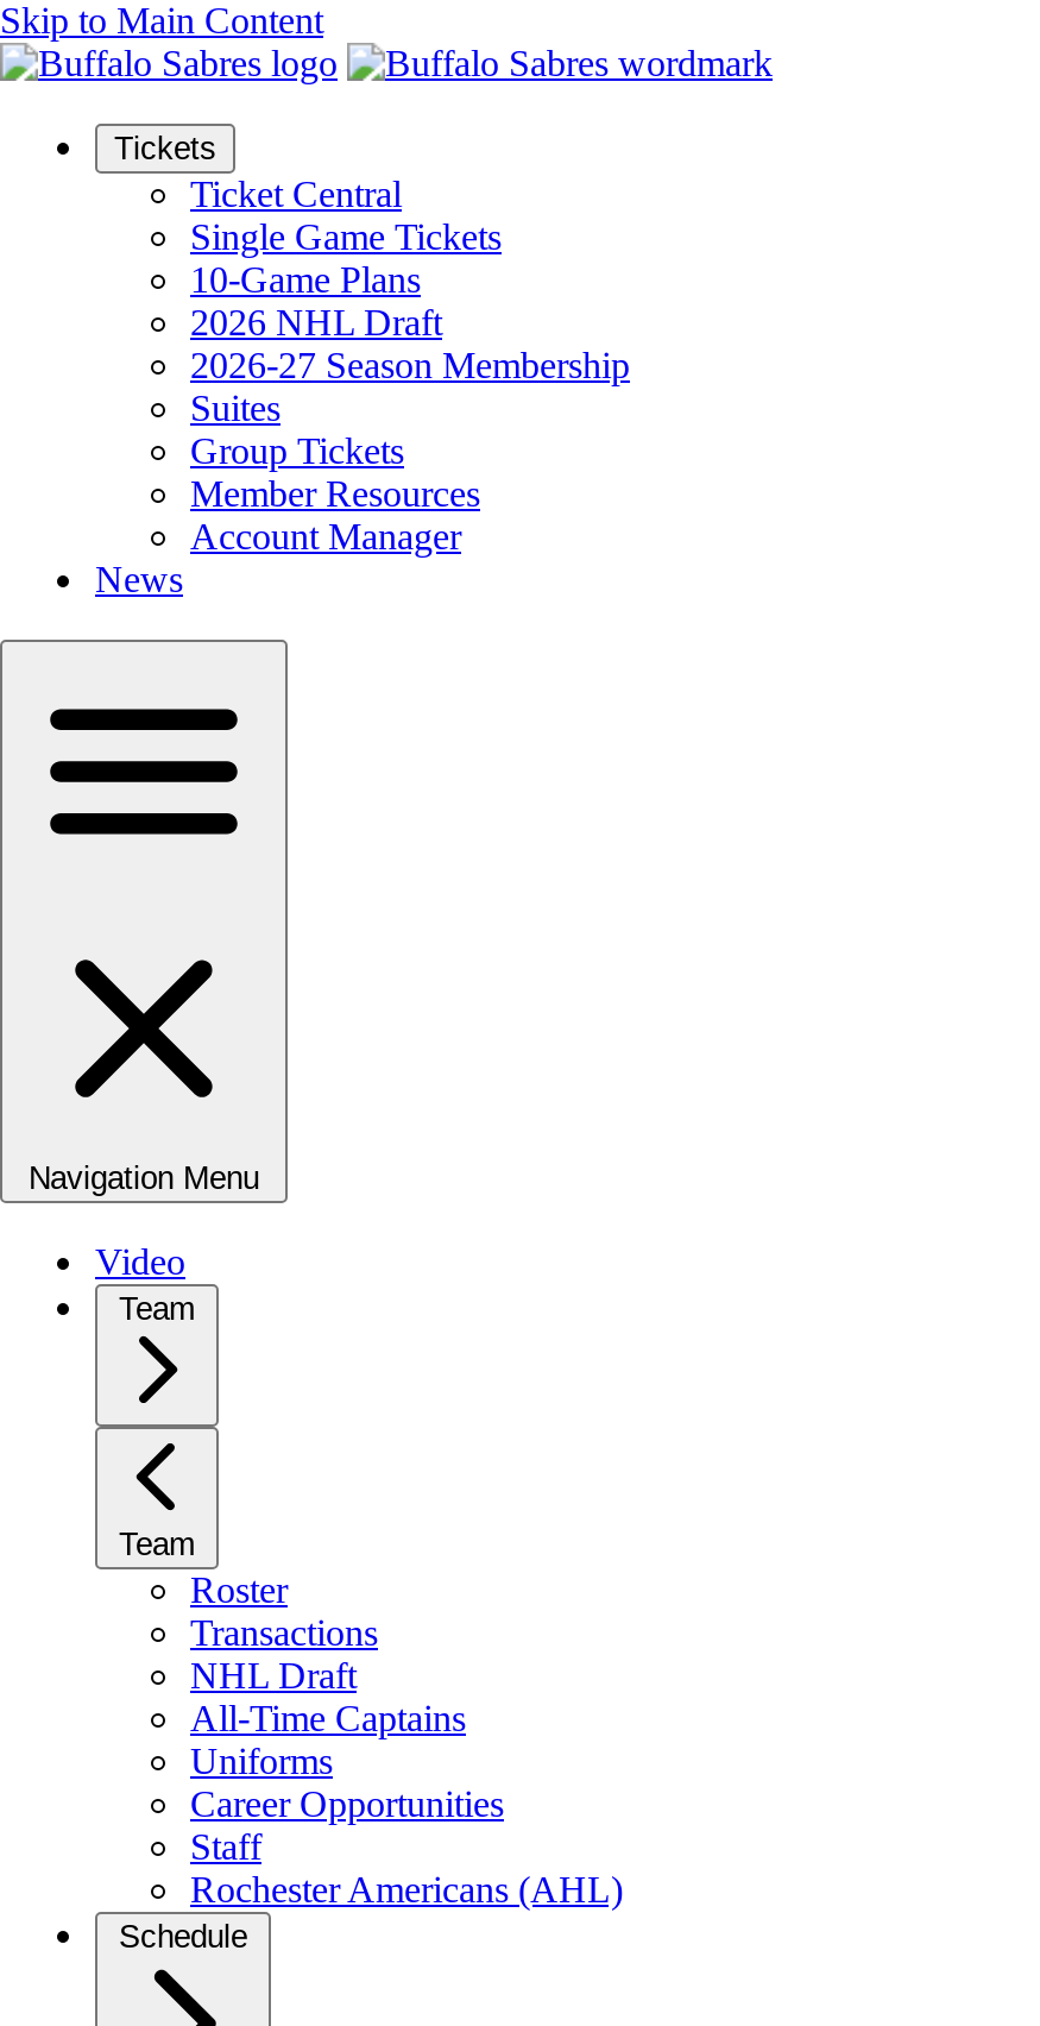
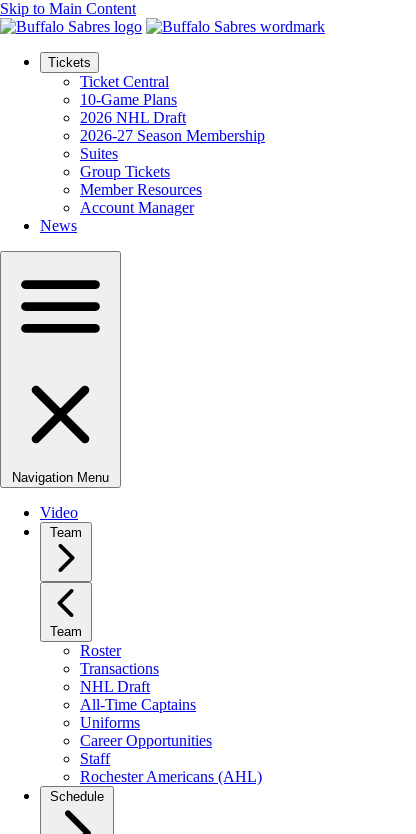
[190,216,502,257] Single Game Tickets -> none

